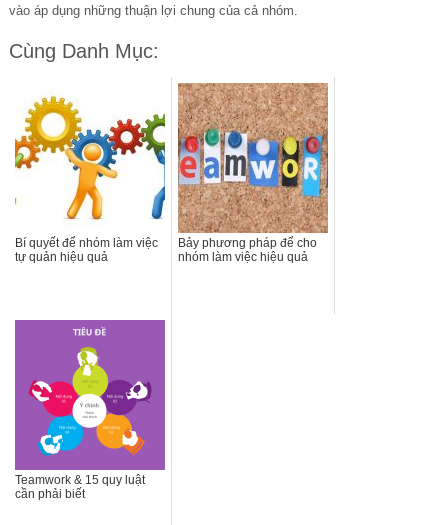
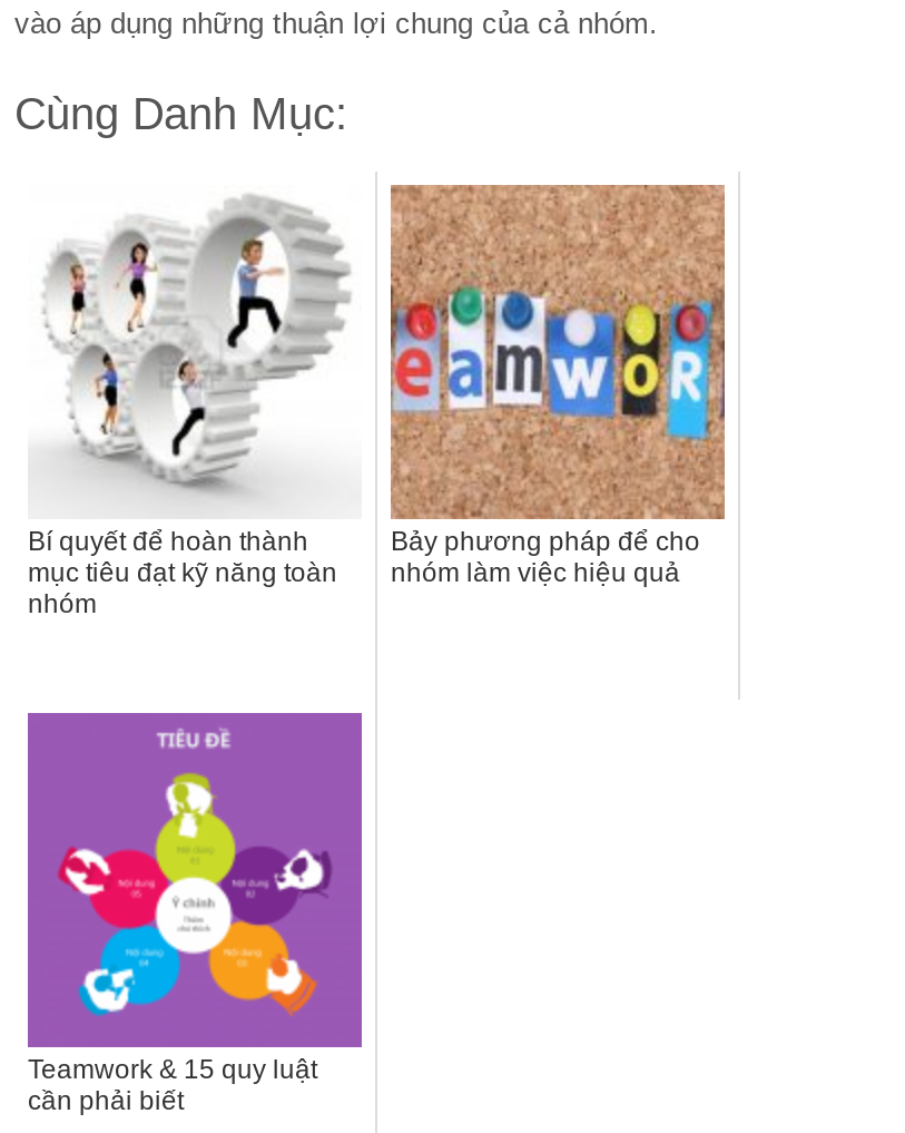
[14,88,166,264] [image] | Bí quyết để nhóm làm việc | tự quản hiệu quả -> [28,194,362,620] [image] | Bí quyết để hoàn thành | mục tiêu đạt kỹ năng toàn | nhóm

